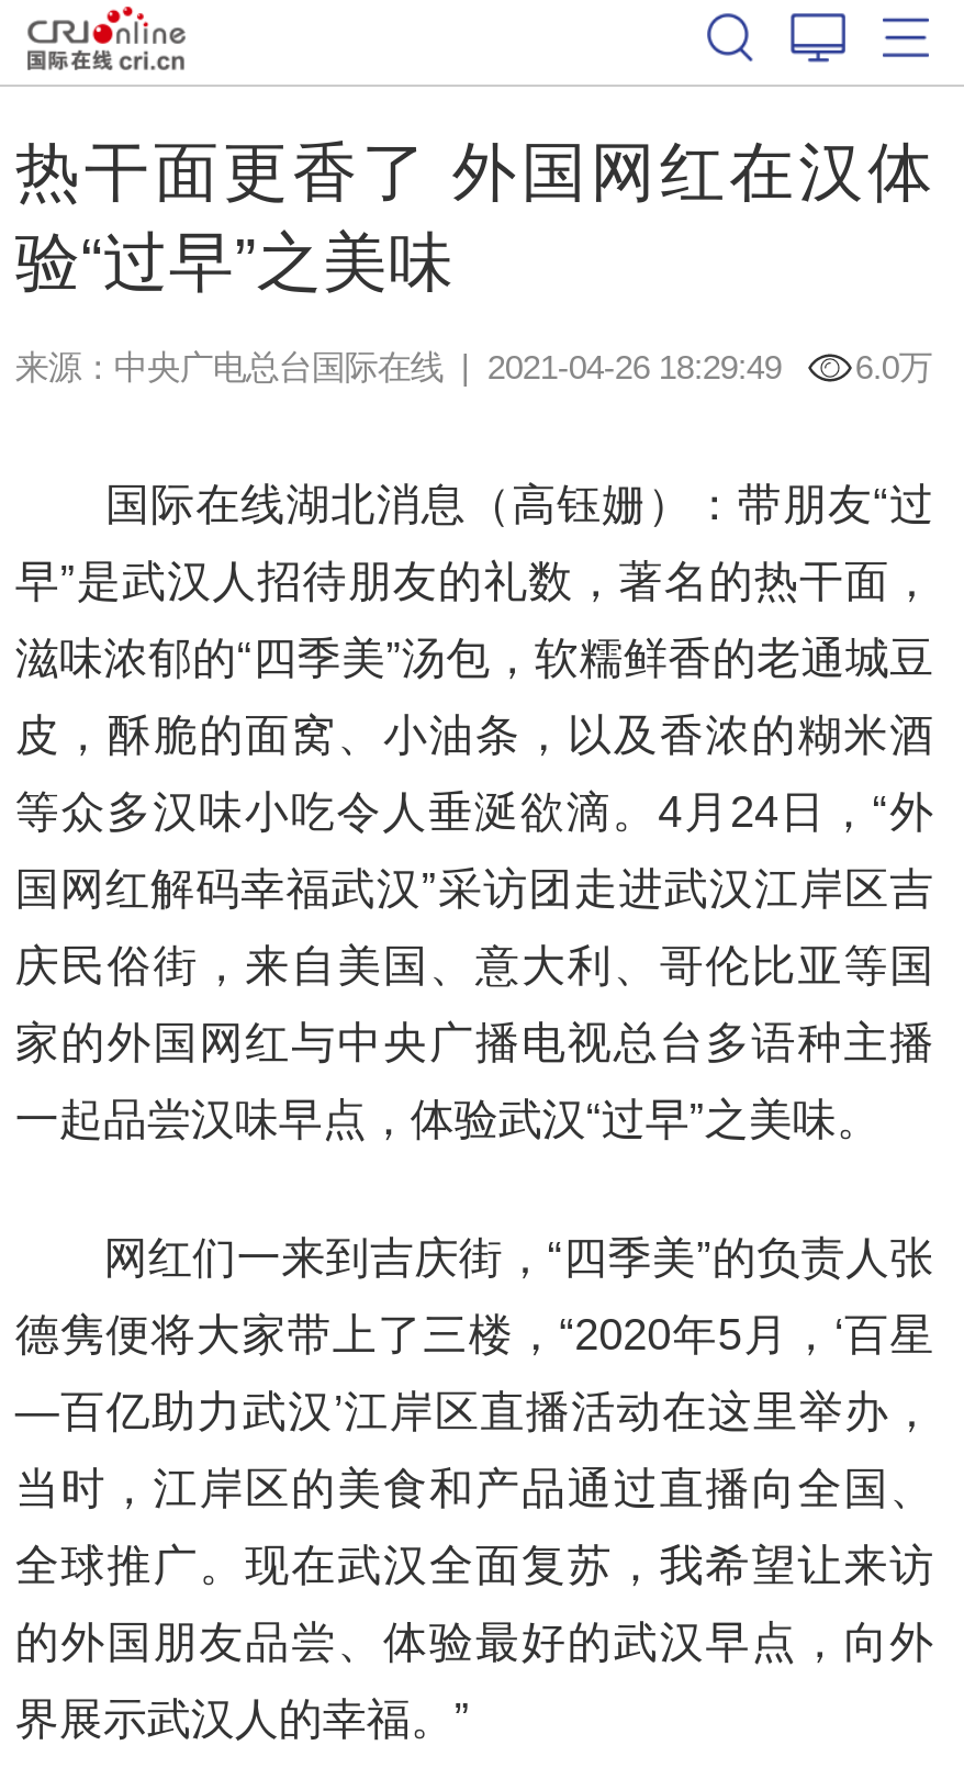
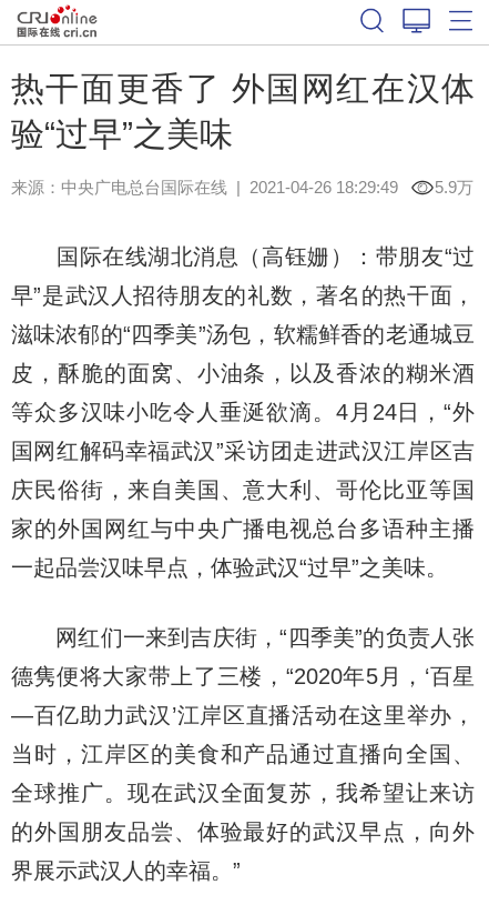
[855,347,932,385] 6.0万 -> [435,177,474,196] 5.9万

